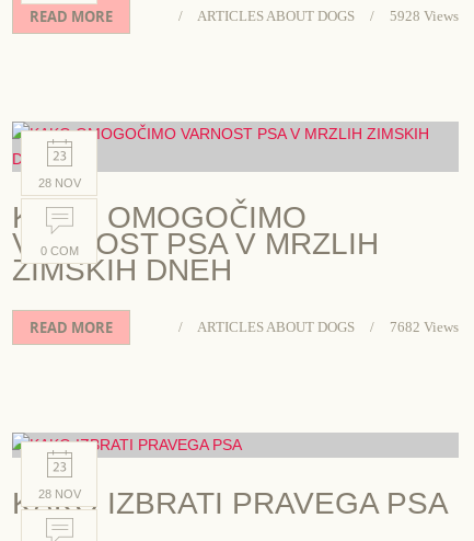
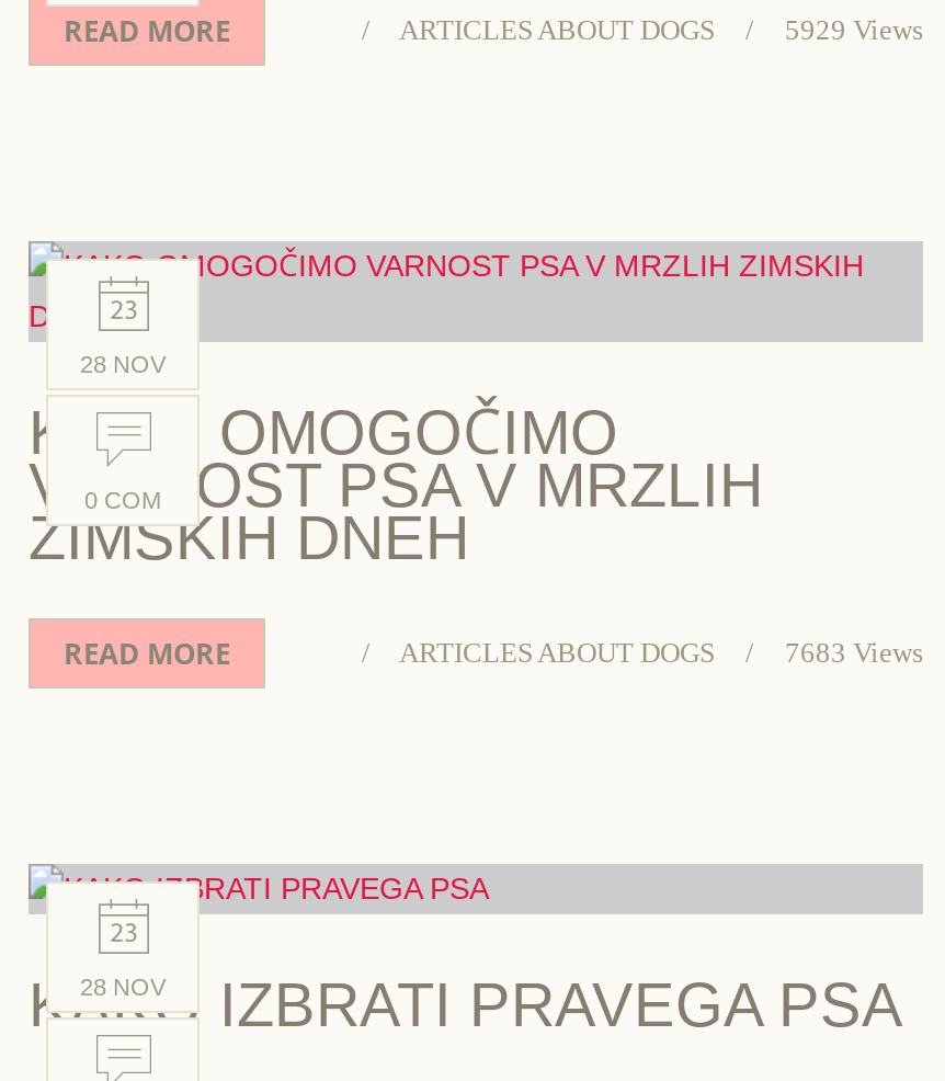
[390,8,459,24] 5928 Views -> [785,13,923,46] 5929 Views
[390,319,459,335] 7682 Views -> [785,636,923,669] 7683 Views

